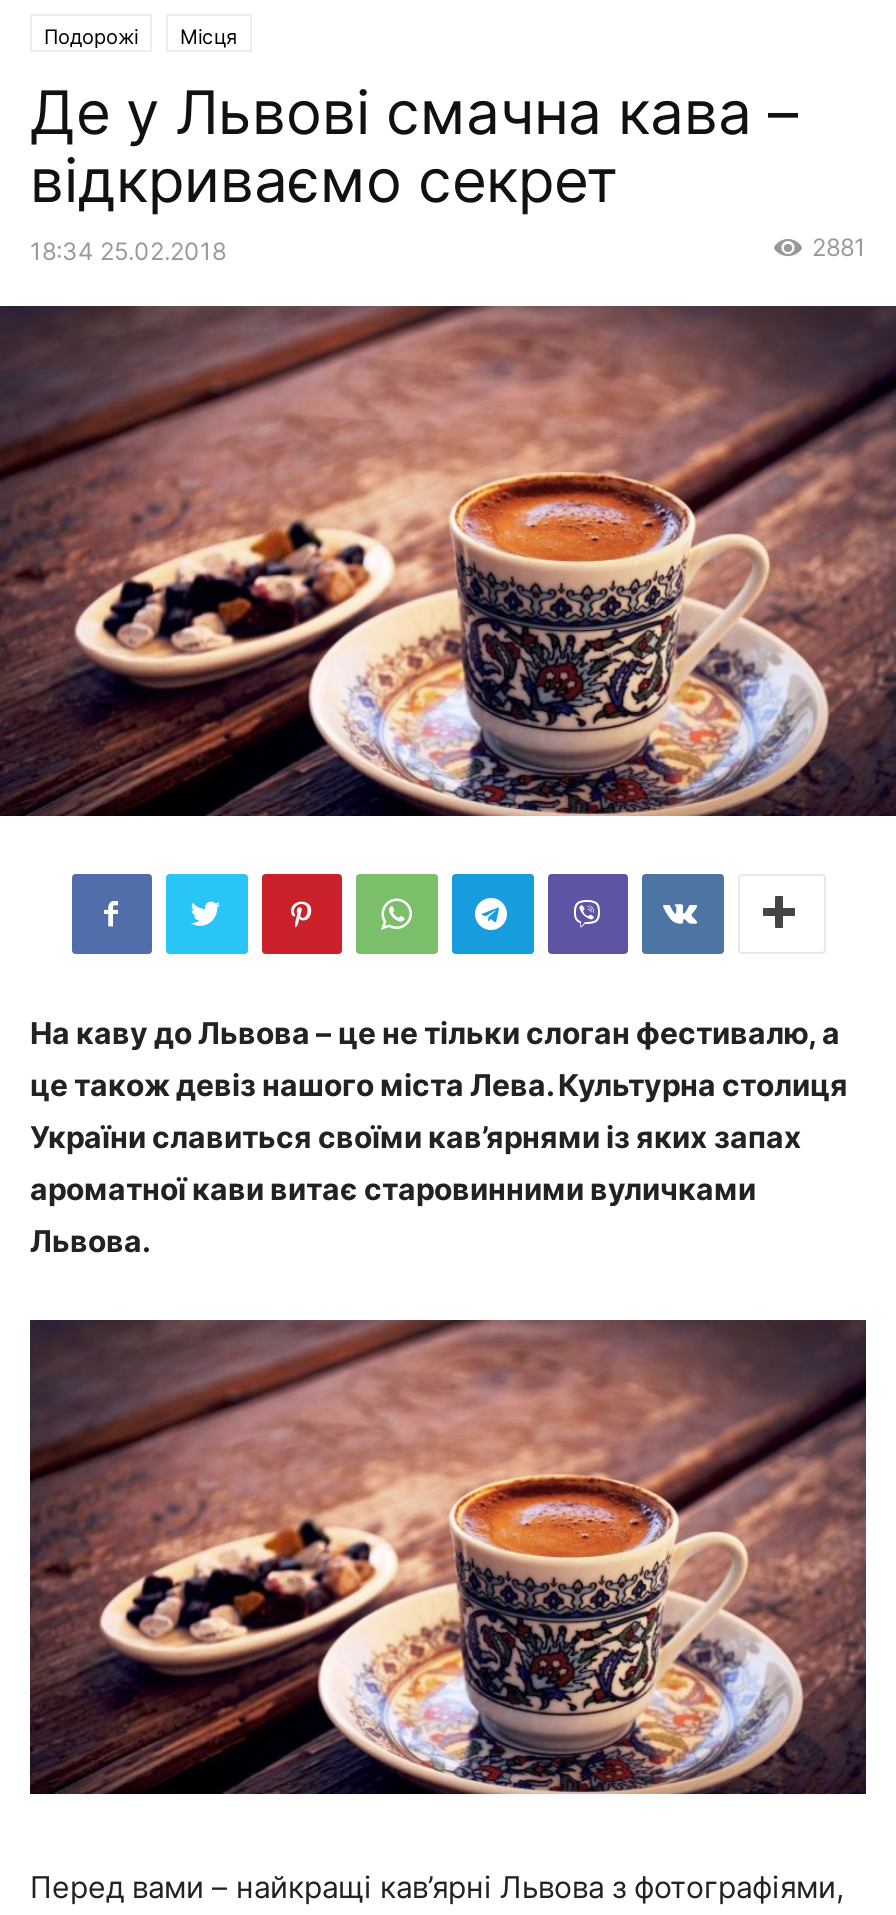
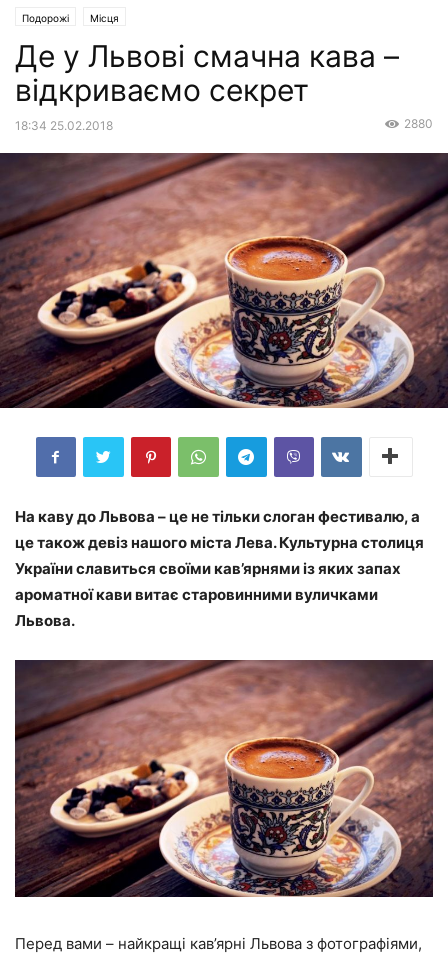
[812,232,866,262] 2881 -> [404,116,433,131] 2880

